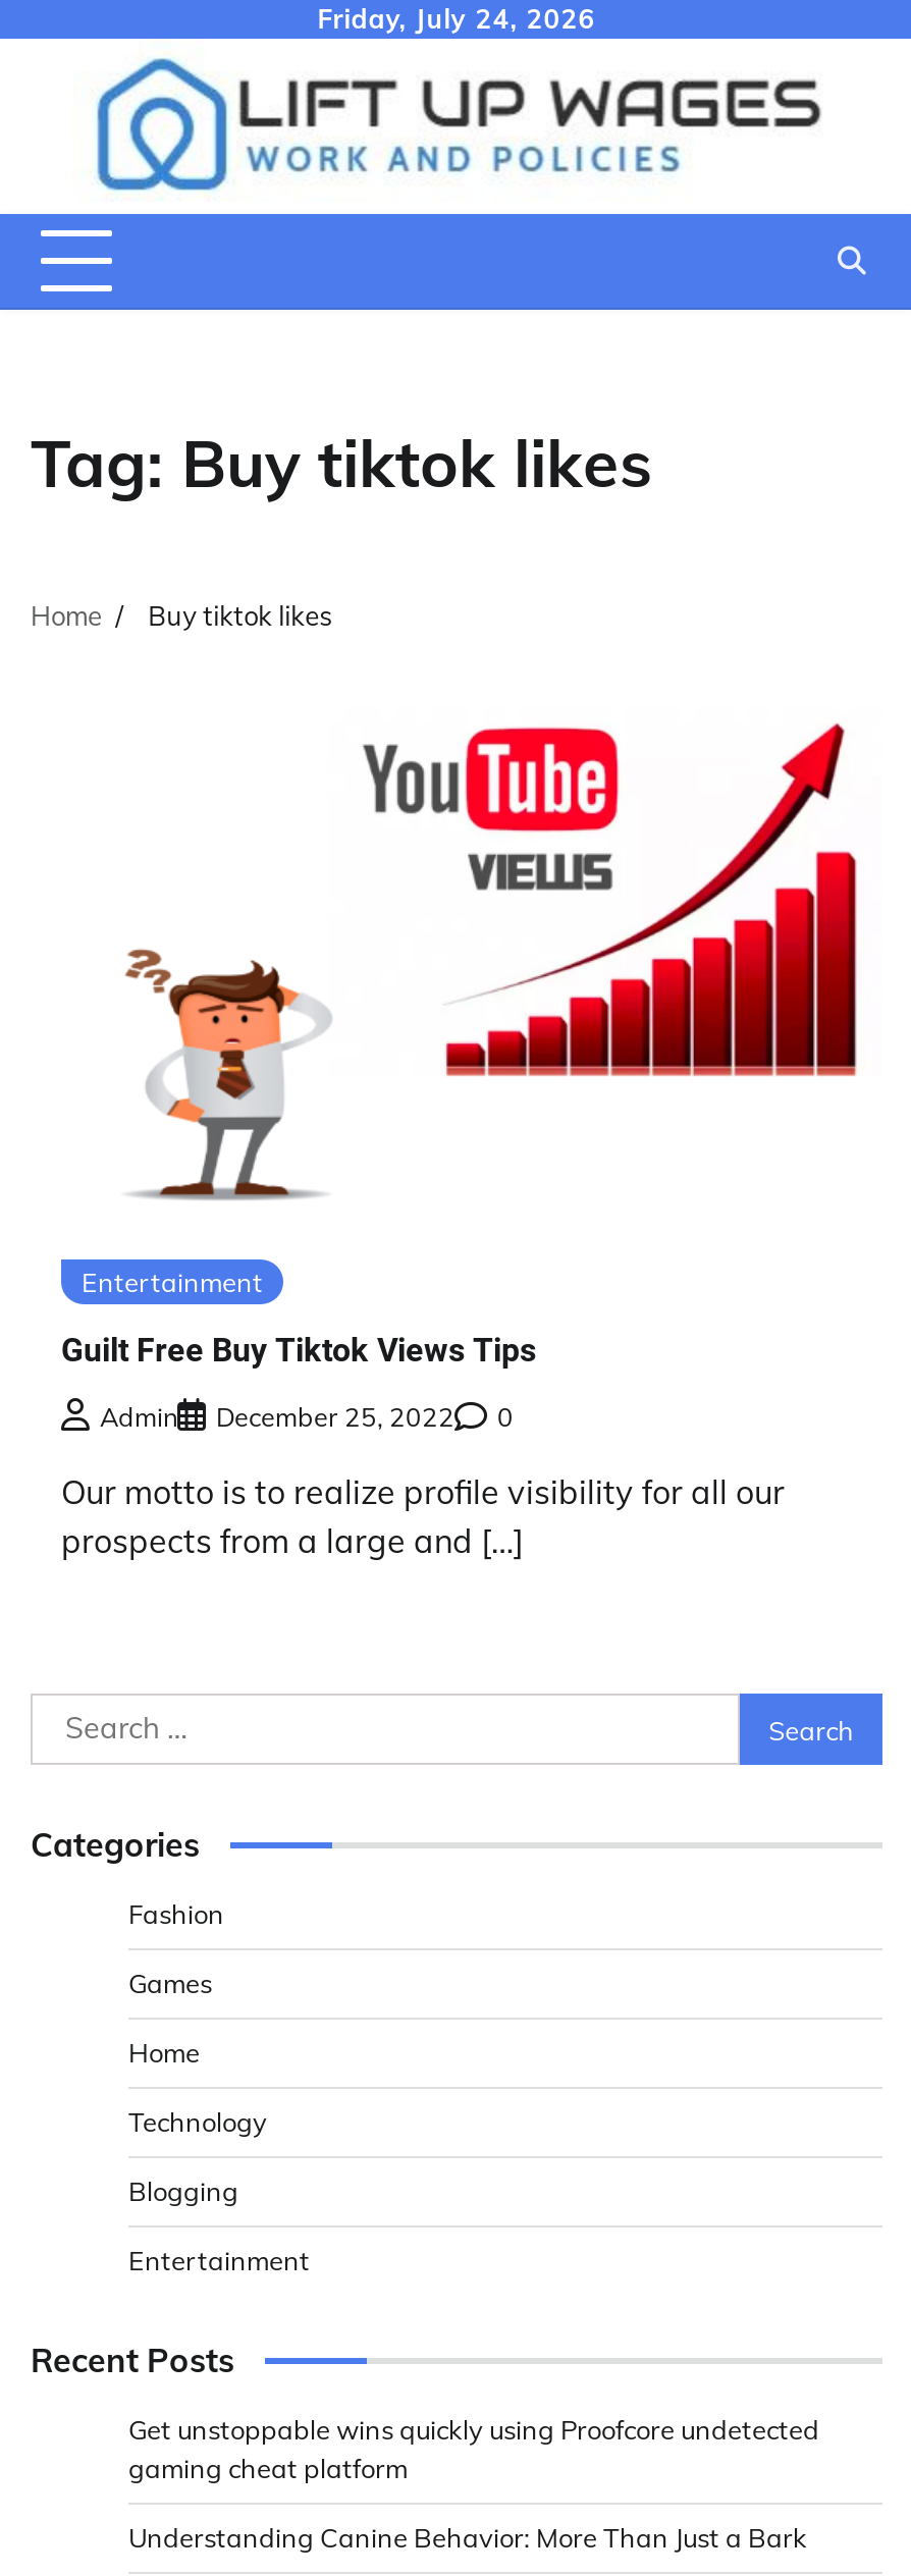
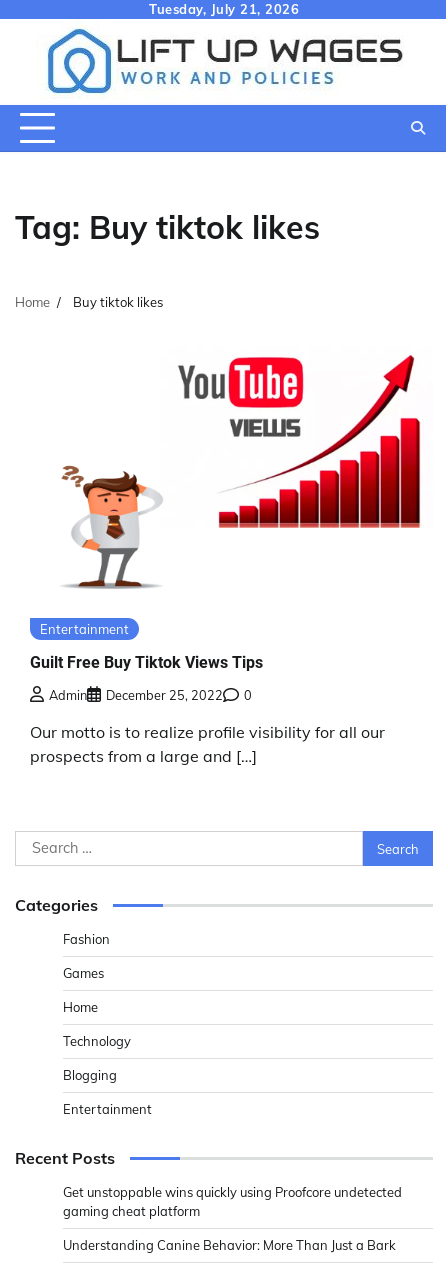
[318,2,596,35] Friday, July 24, 2026 -> [149,1,299,17] Tuesday, July 21, 2026

